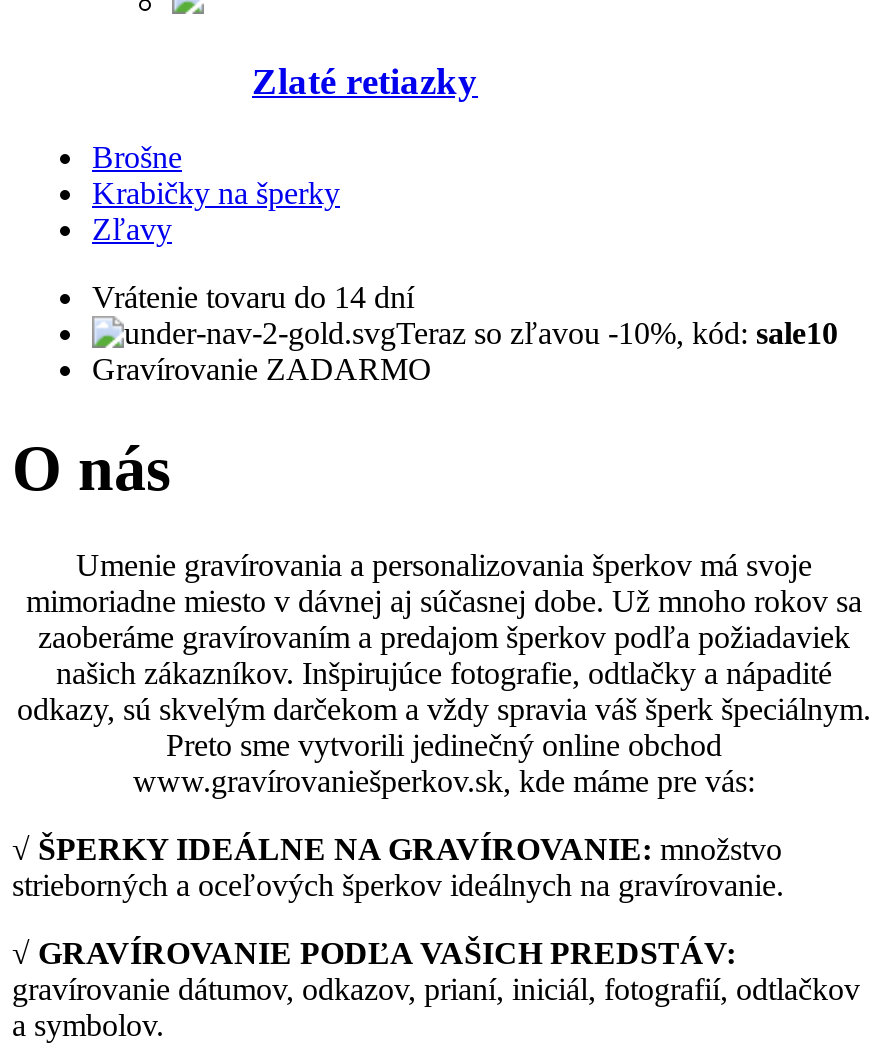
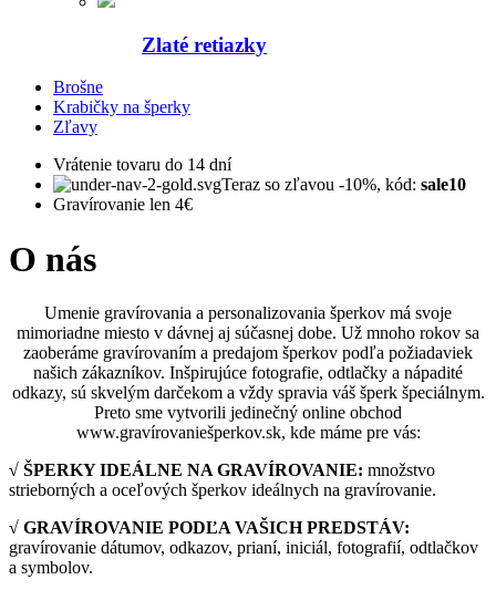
[92,353,432,387] Gravírovanie ZADARMO -> [53,195,193,214] Gravírovanie len 4€

